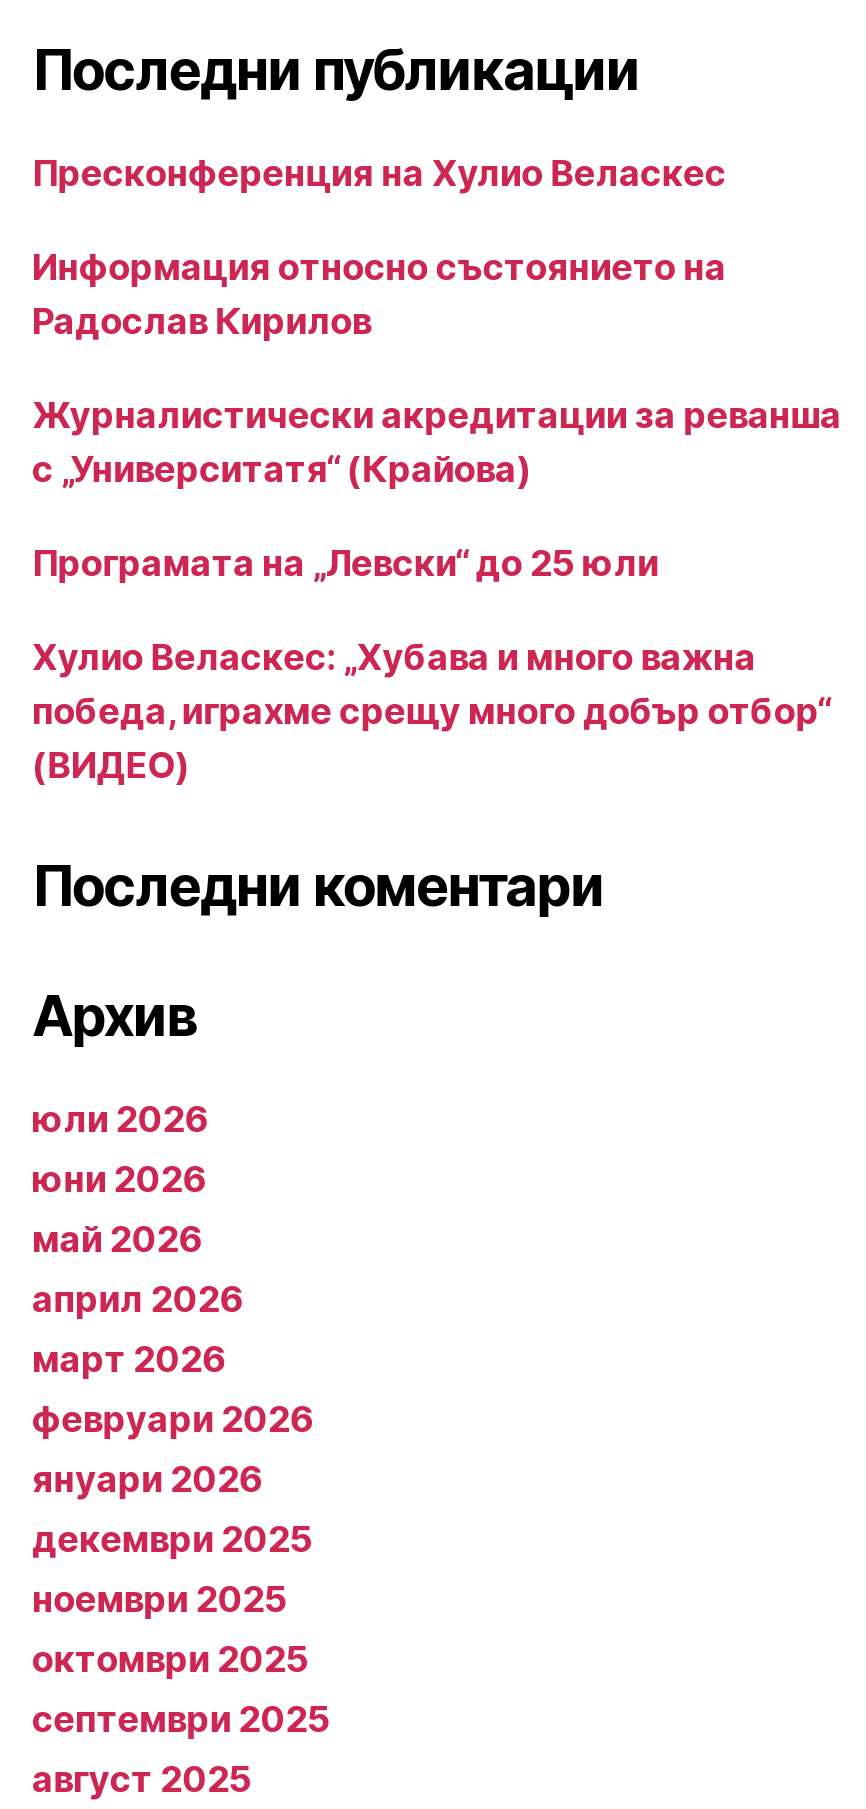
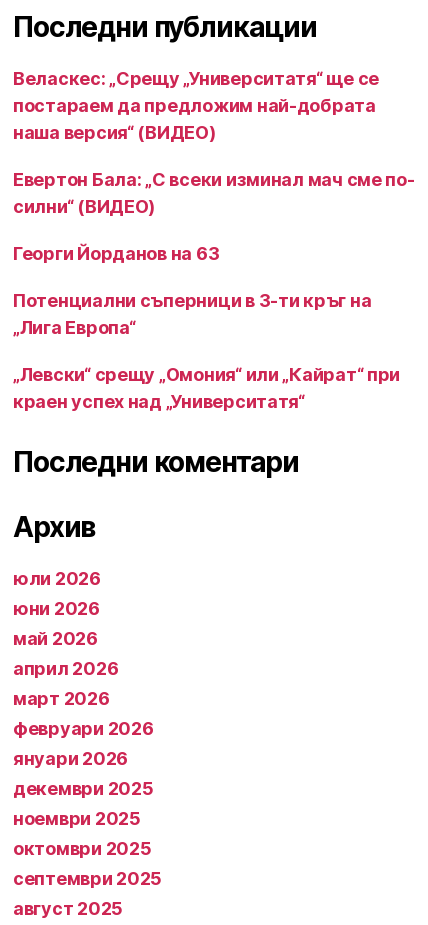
[32,152,726,194] Пресконференция на Хулио Веласкес -> [13,68,379,143] Веласкес: „Срещу „Университатя“ ще се | постараем да предложим най-добрата | наша версия“ (ВИДЕО)
[32,246,726,342] Информация относно състоянието на | Радослав Кирилов -> [13,169,415,217] Евертон Бала: „С всеки изминал мач сме по- | силни“ (ВИДЕО)
[32,394,842,490] Журналистически акредитации за реванша | с „Университатя“ (Крайова) -> [13,243,219,264] Георги Йорданов на 63
[32,542,659,584] Програмата на „Левски“ до 25 юли -> [13,290,371,338] Потенциални съперници в 3-ти кръг на | „Лига Европа“
[32,636,830,786] Хулио Веласкес: „Хубава и много важна | победа, играхме срещу много добър отбор“ | (ВИДЕО) -> [13,364,400,412] „Левски“ срещу „Омония“ или „Кайрат“ при | краен успех над „Университатя“

